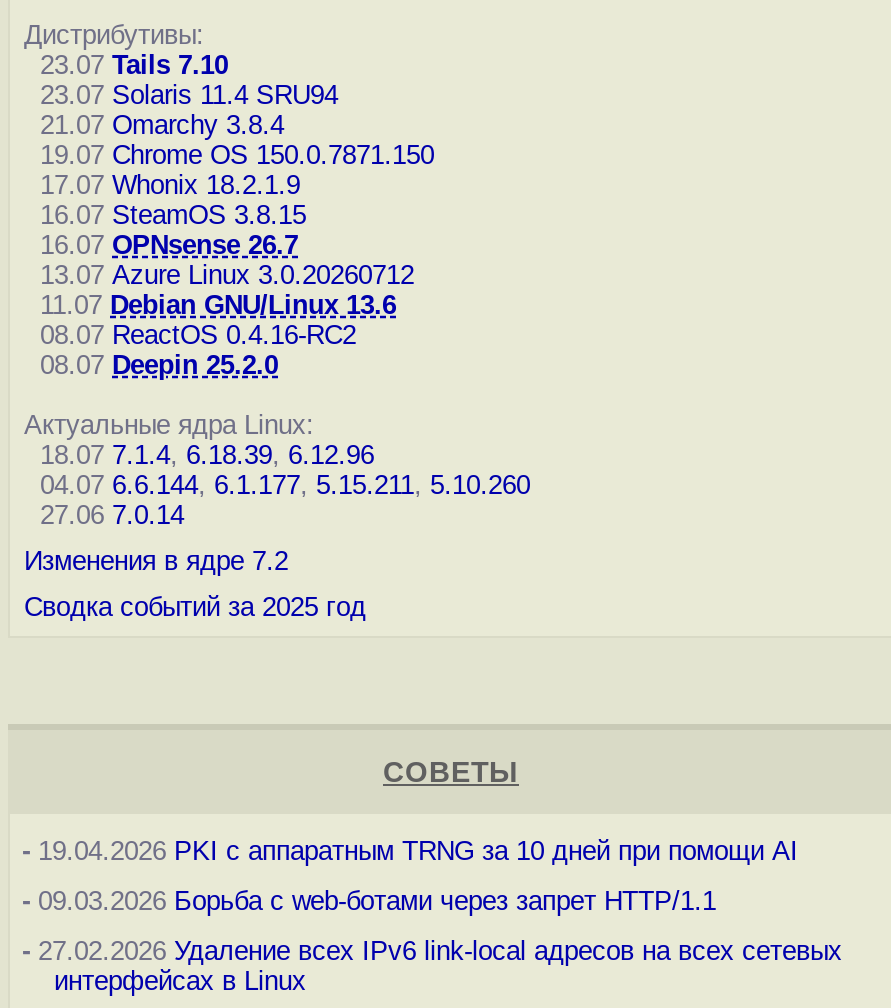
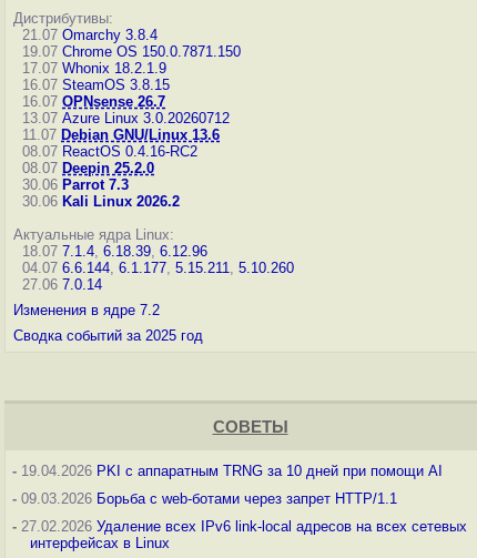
[24,50,338,110] 23.07 Tails 7.10 | 23.07 Solaris 11.4 SRU94 -> none
moved [24,110,434,380] -> [13,27,241,176]: 21.07 Omarchy 3.8.4 | 19.07 Chrome OS 150.0.7871.150 | 17.07 Whonix 18.2.1.9 | ... | 08.07 ReactOS 0.4.16-RC2 | 08.07 Deepin 25.2.0
none -> [13,176,180,210] 30.06 Parrot 7.3 | 30.06 Kali Linux 2026.2

